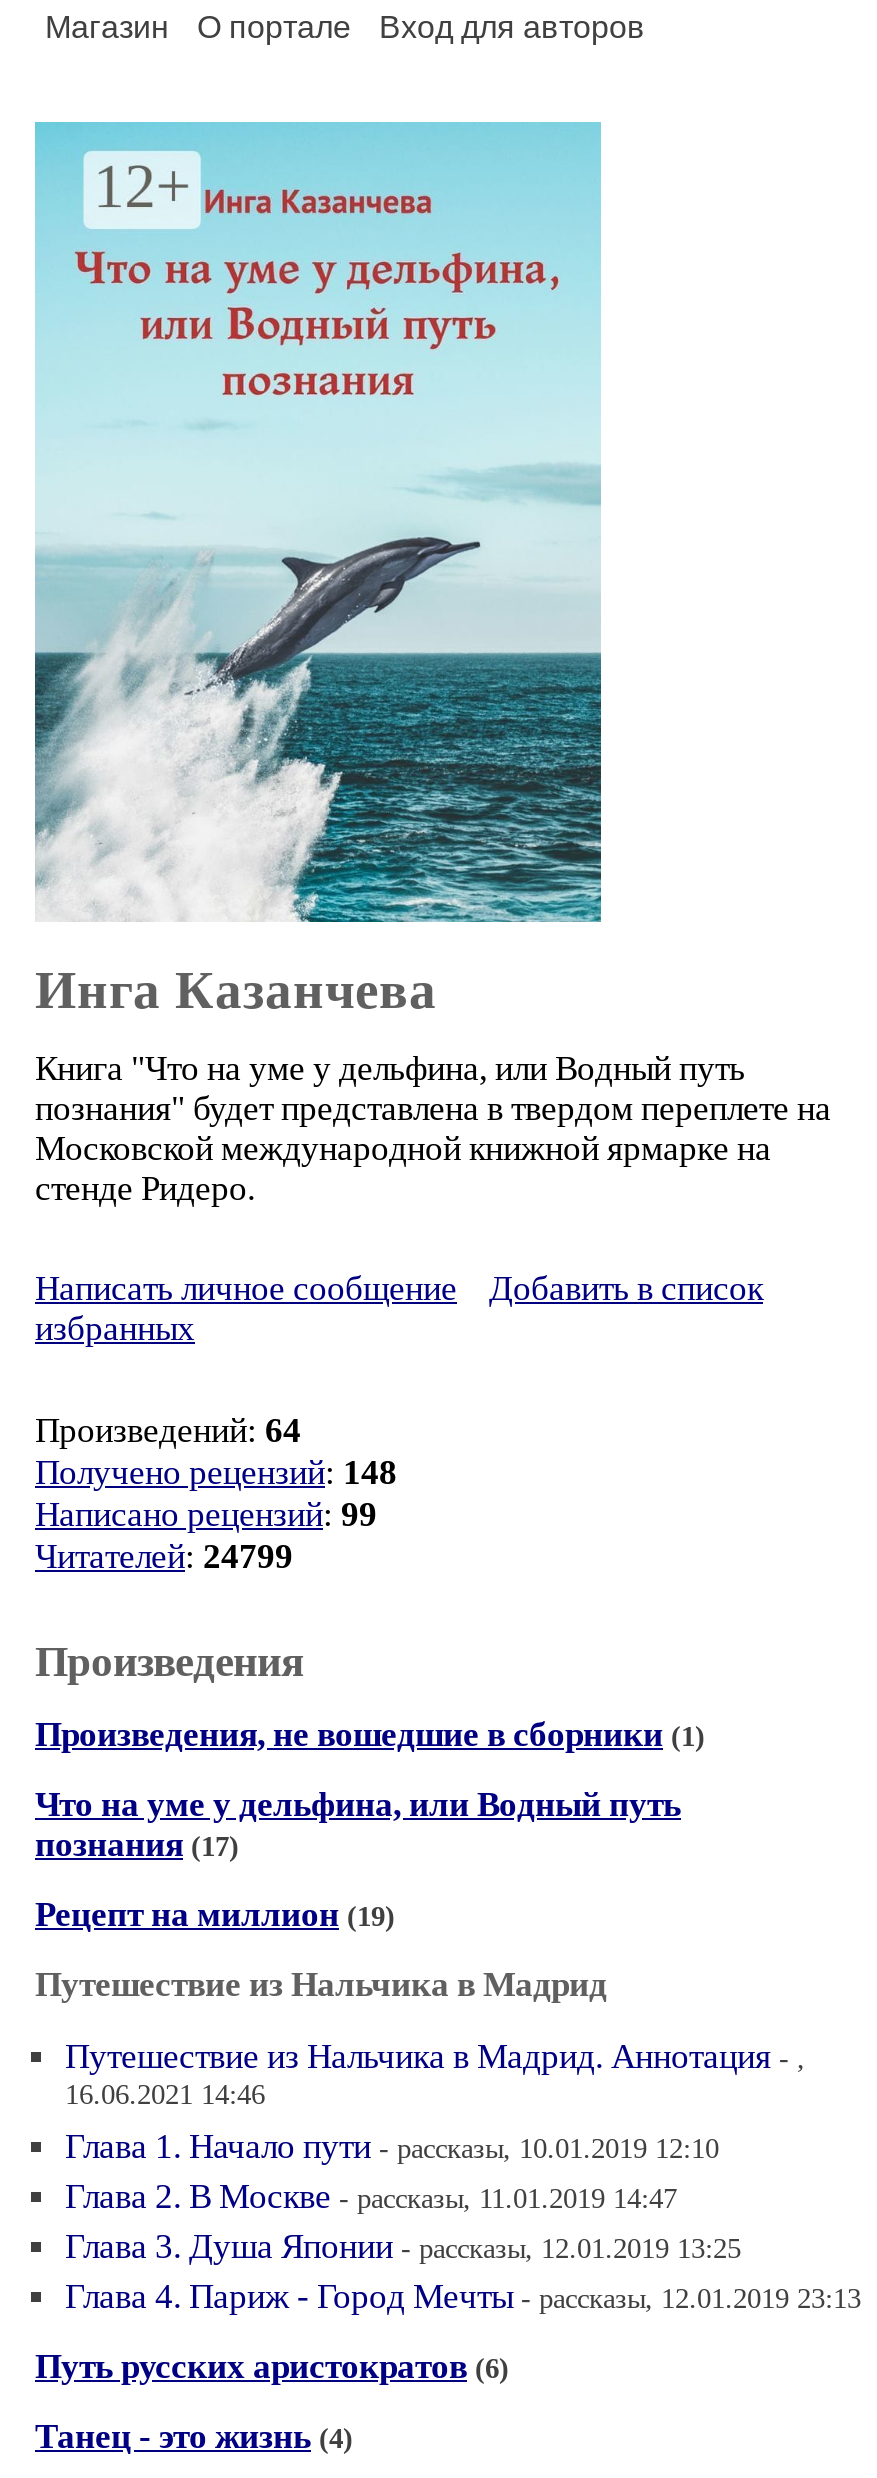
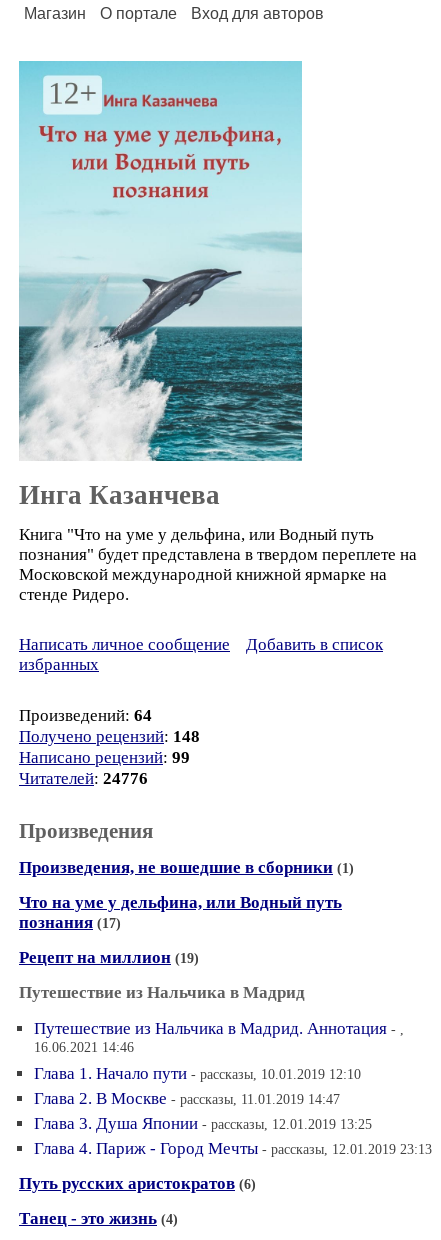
[35,1538,293,1576] Читателей: 24799 -> [19,769,148,788] Читателей: 24776

